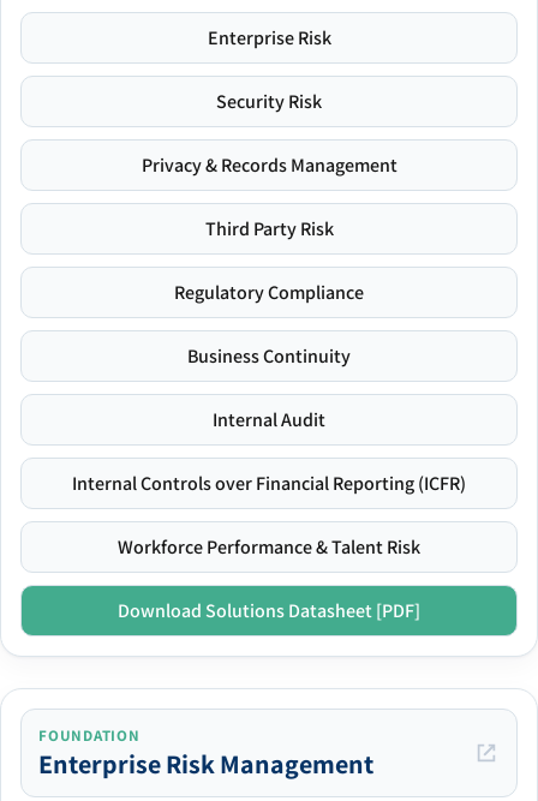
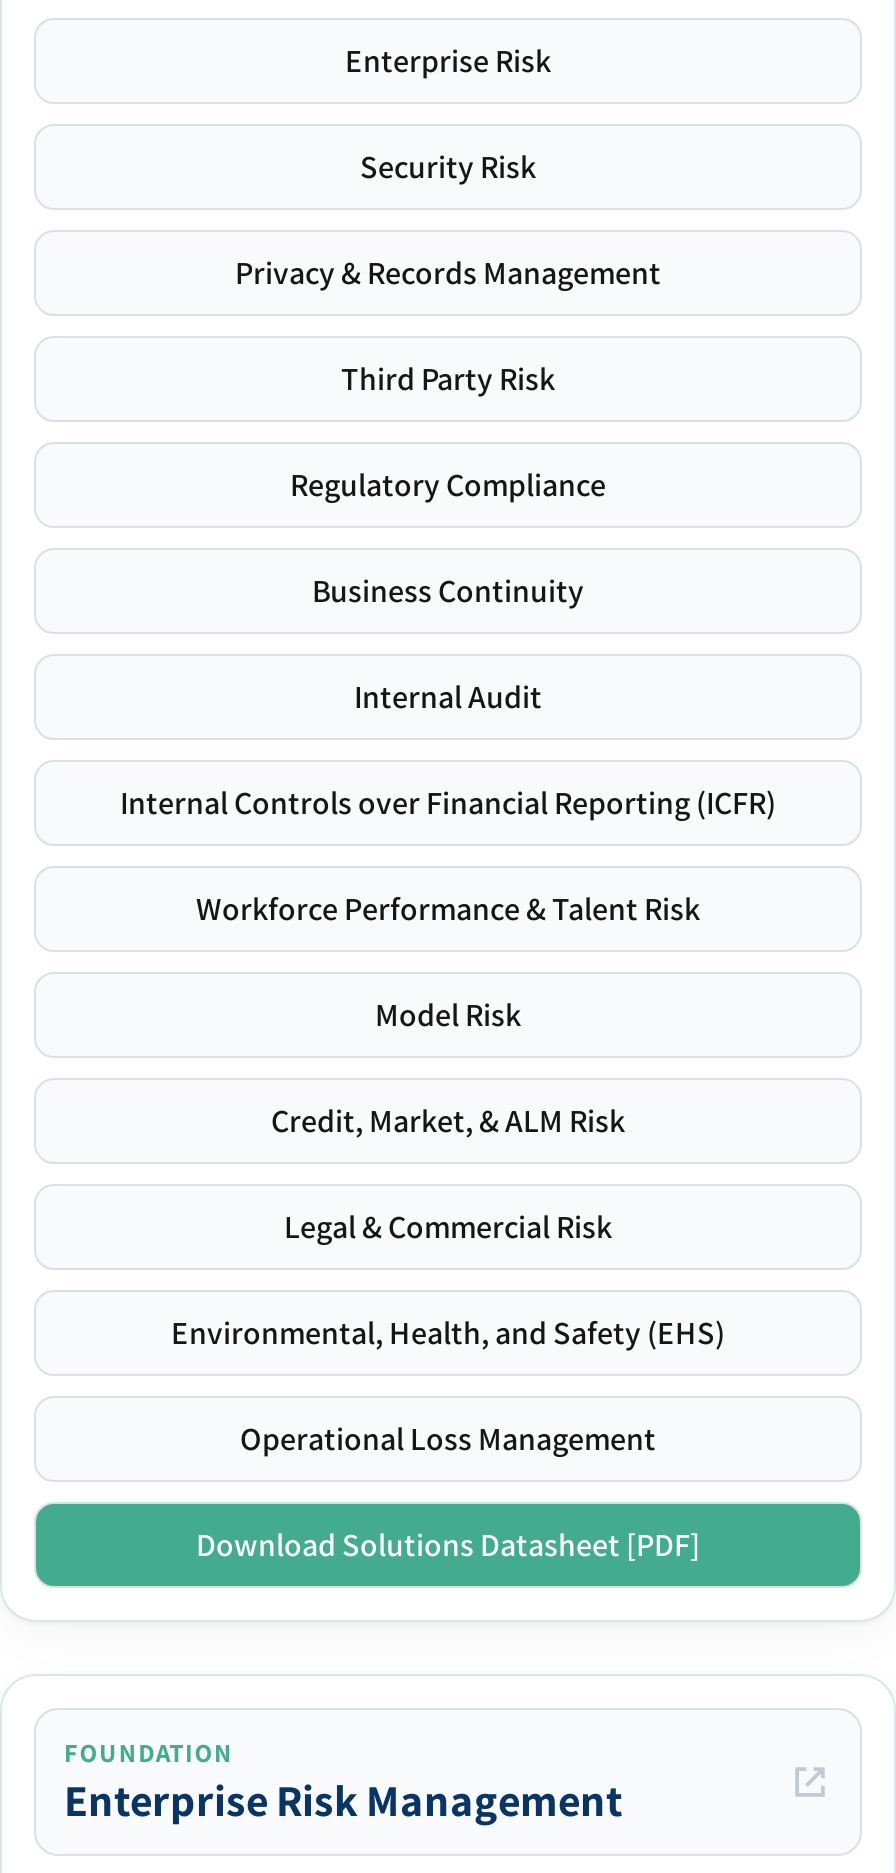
none -> [171,993,725,1459] Model Risk | Credit, Market, & ALM Risk | Legal & Commercial Risk | Environmental, Health, and Safety (EHS) | Operational Loss Management

